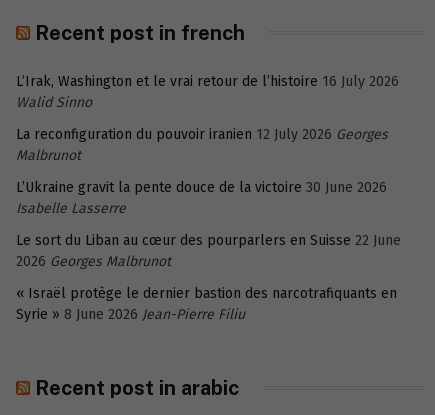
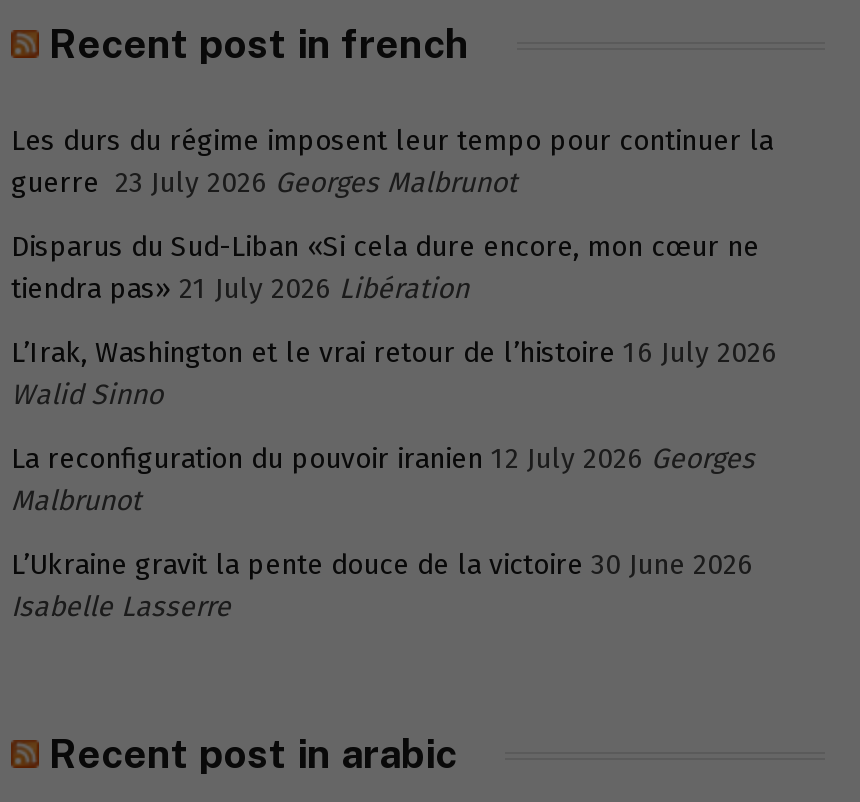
none -> [11,125,773,307] Les durs du régime imposent leur tempo pour continuer la | guerre 23 July 2026 Georges Malbrunot | Disparus du Sud-Liban «Si cela dure encore, mon cœur ne | tiendra pas» 21 July 2026 Libération
moved [16,72,399,216] -> [11,337,777,625]: L’Irak, Washington et le vrai retour de l’histoire 16 July 2026 | Walid Sinno | La reconfiguration du pouvoir iranien 12 July 2026 Georges | Malbrunot | L’Ukraine gravit la pente douce de la victoire 30 June 2026 | Isabelle Lasserre
[16,231,401,322] Le sort du Liban au cœur des pourparlers en Suisse 22 June | 2026 Georges Malbrunot | « Israël protège le dernier bastion des narcotrafiquants en | Syrie » 8 June 2026 Jean-Pierre Filiu -> none

